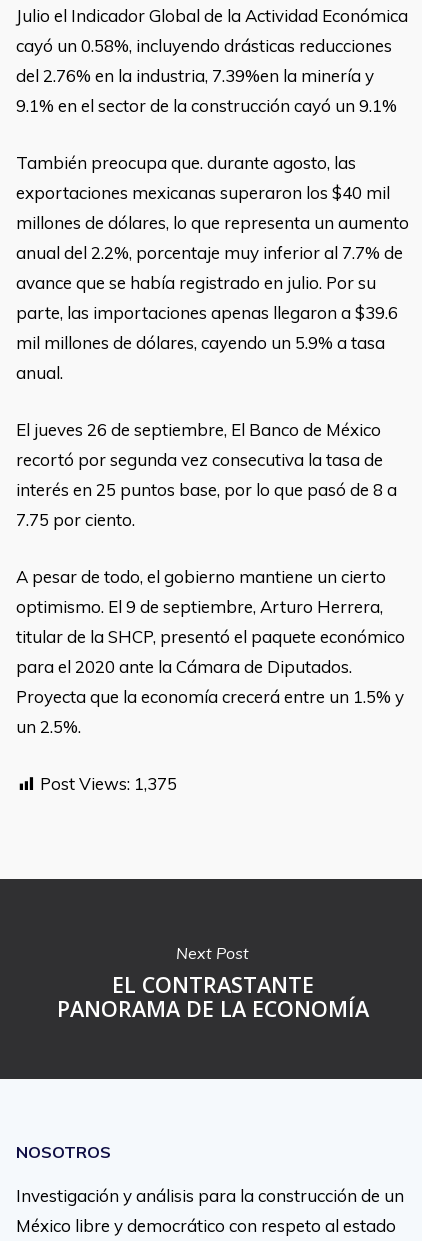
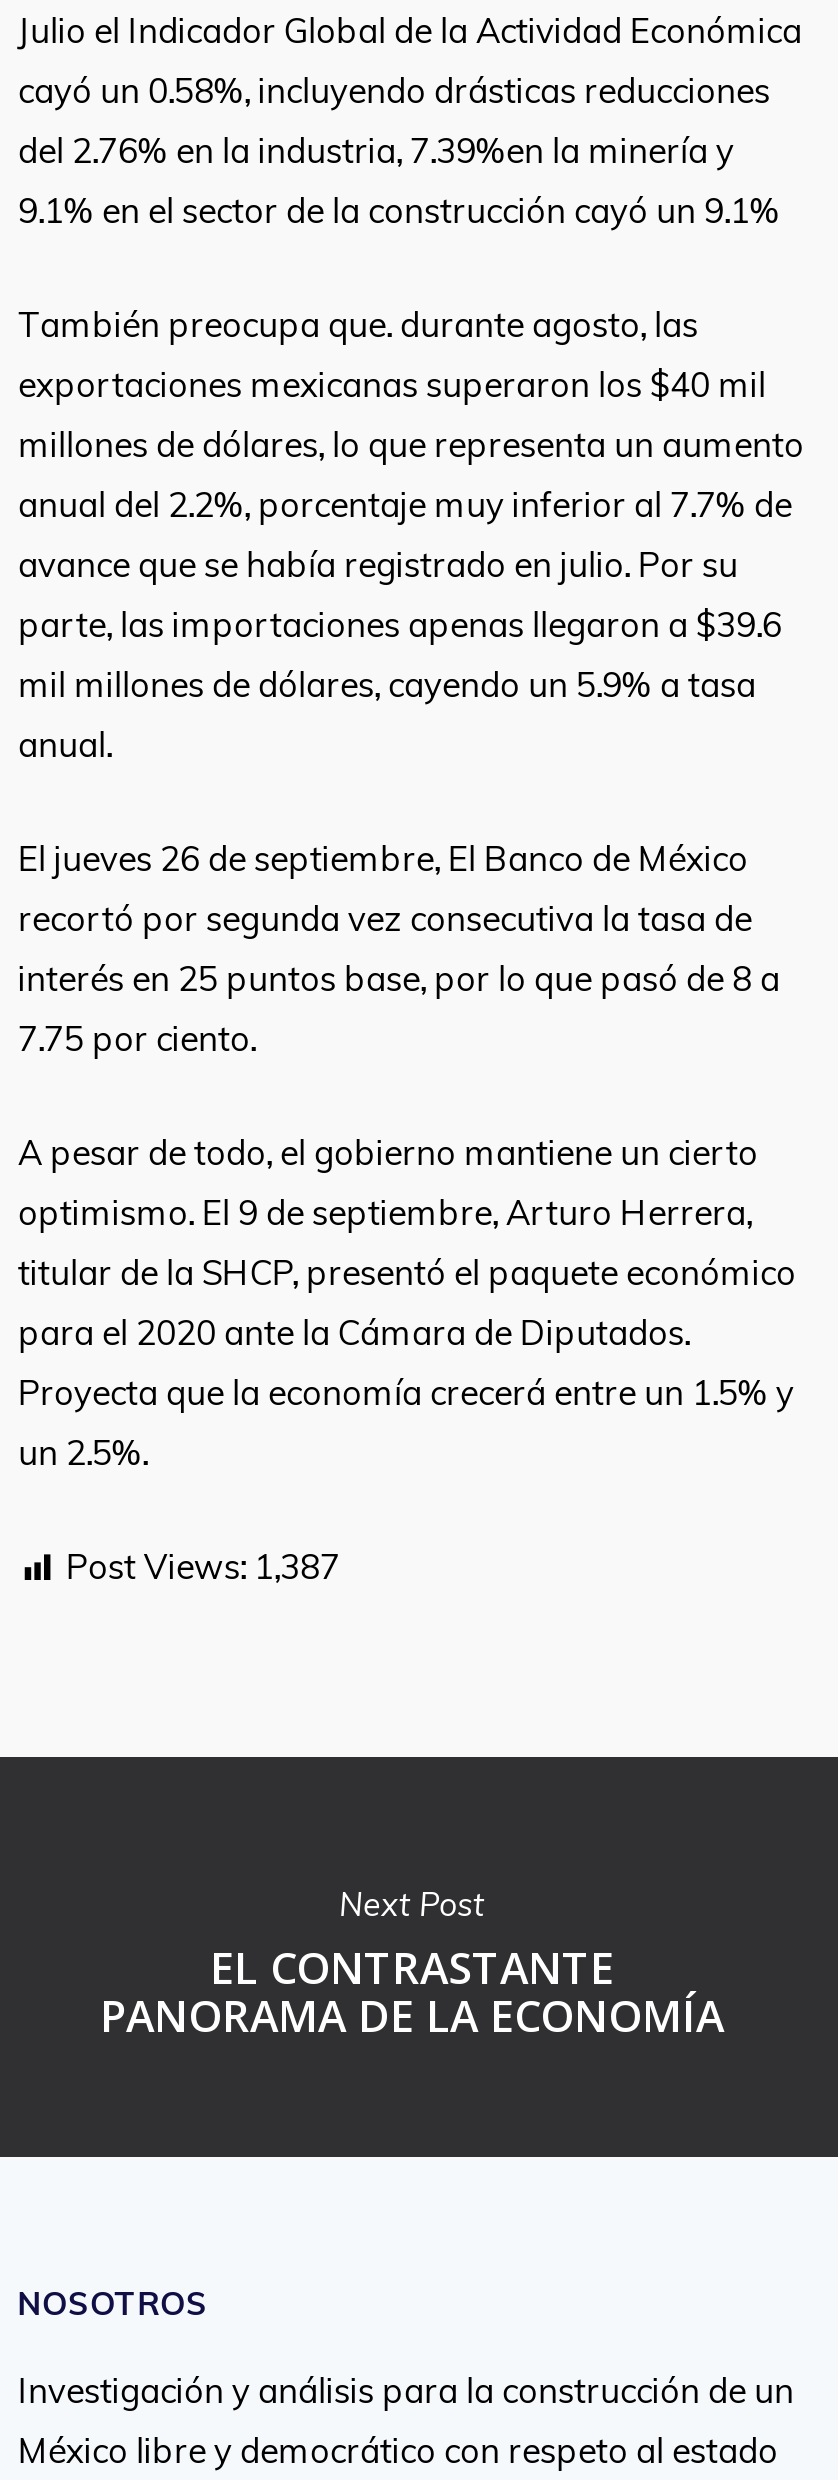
[40,773,177,794] Post Views: 1,375 -> [66,1545,340,1587] Post Views: 1,387

